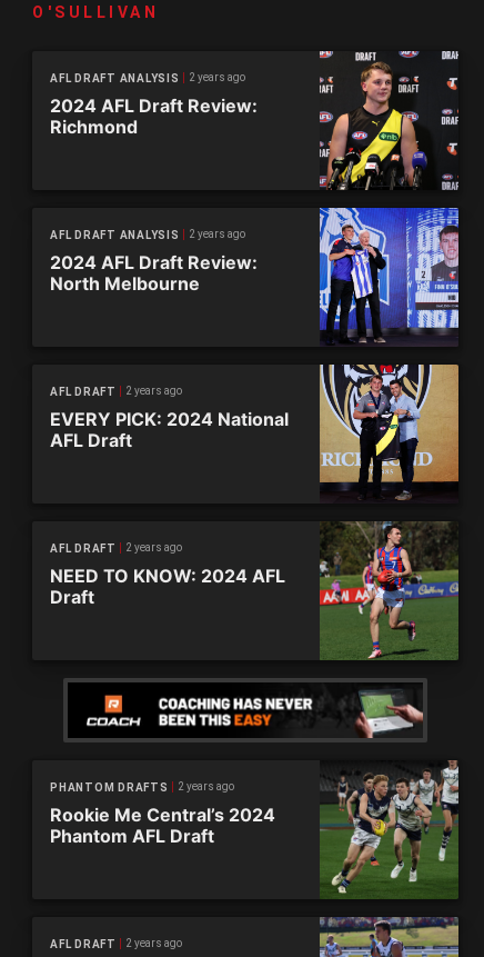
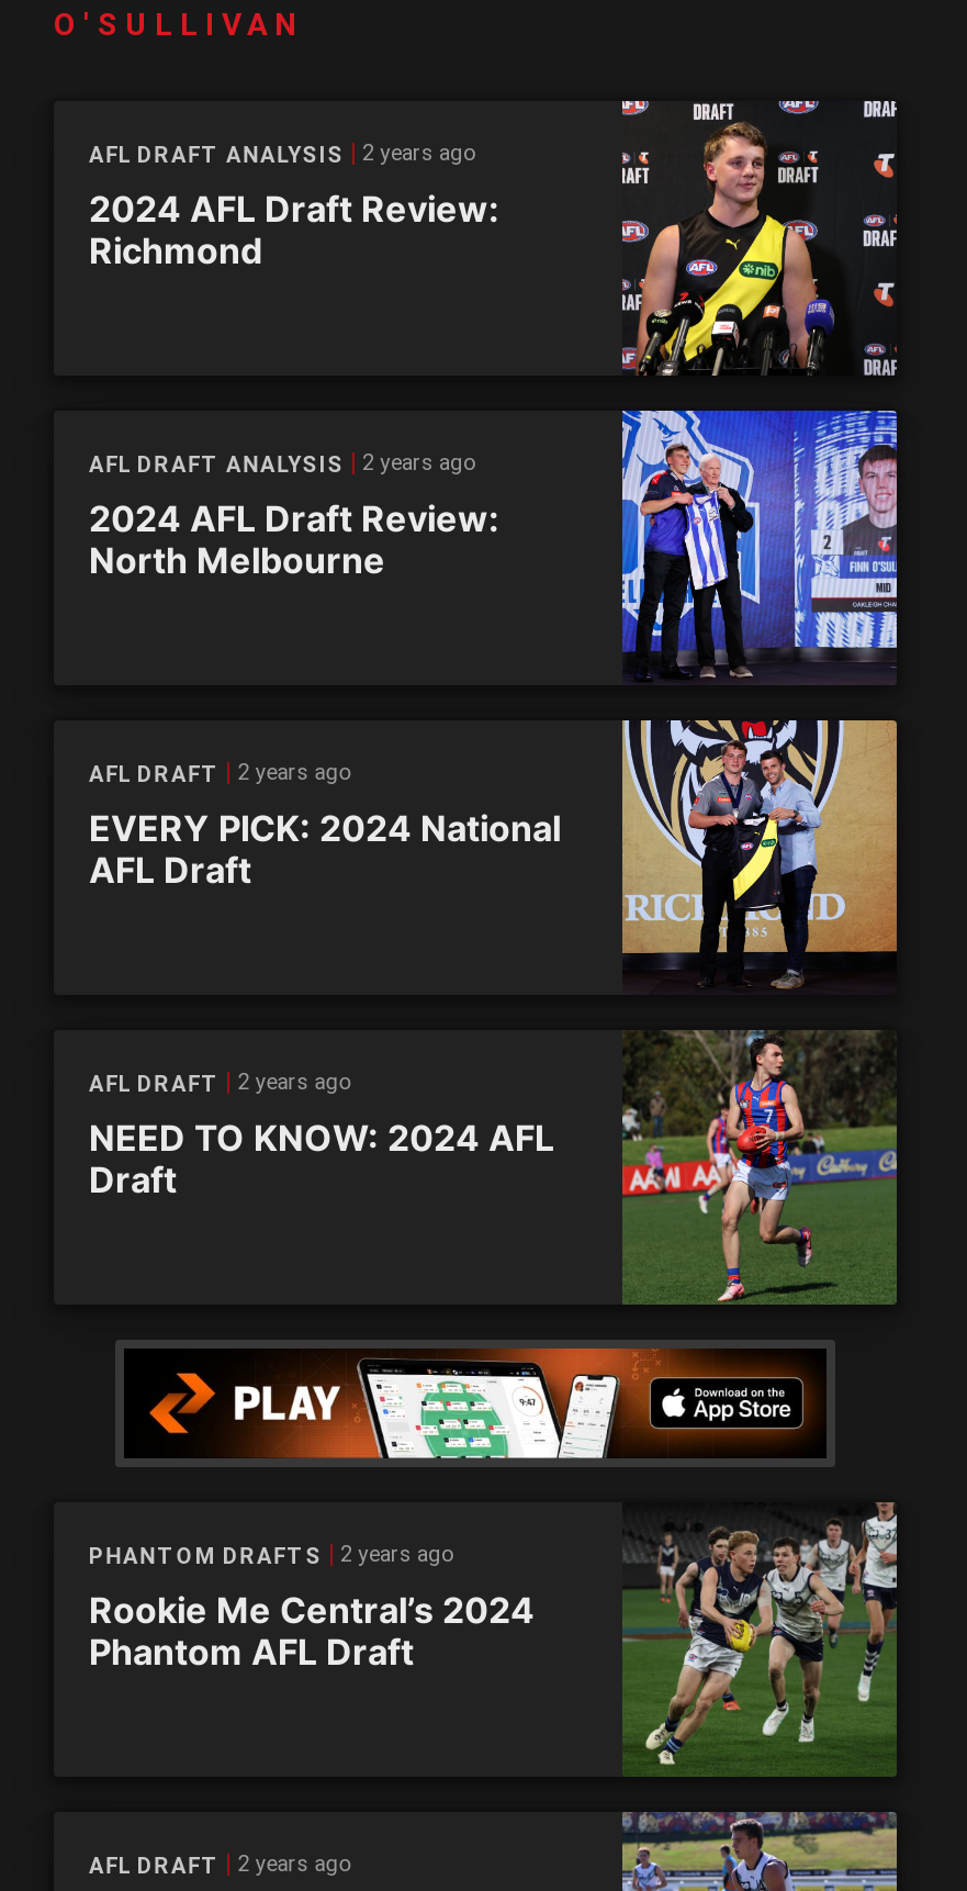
[81,682,424,739] [image] -> [148,1346,827,1461] [image]

